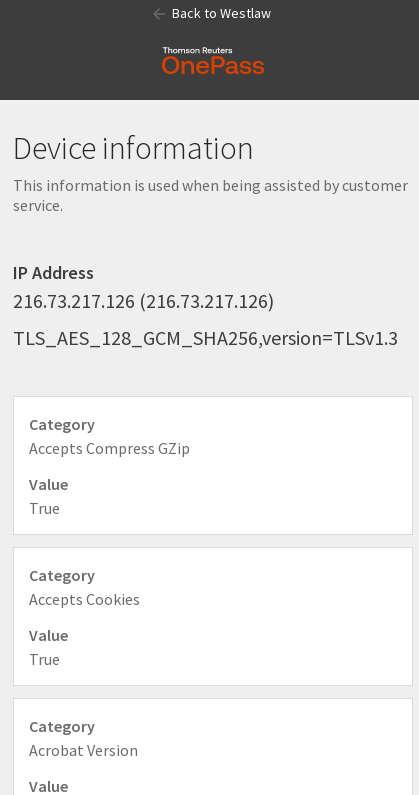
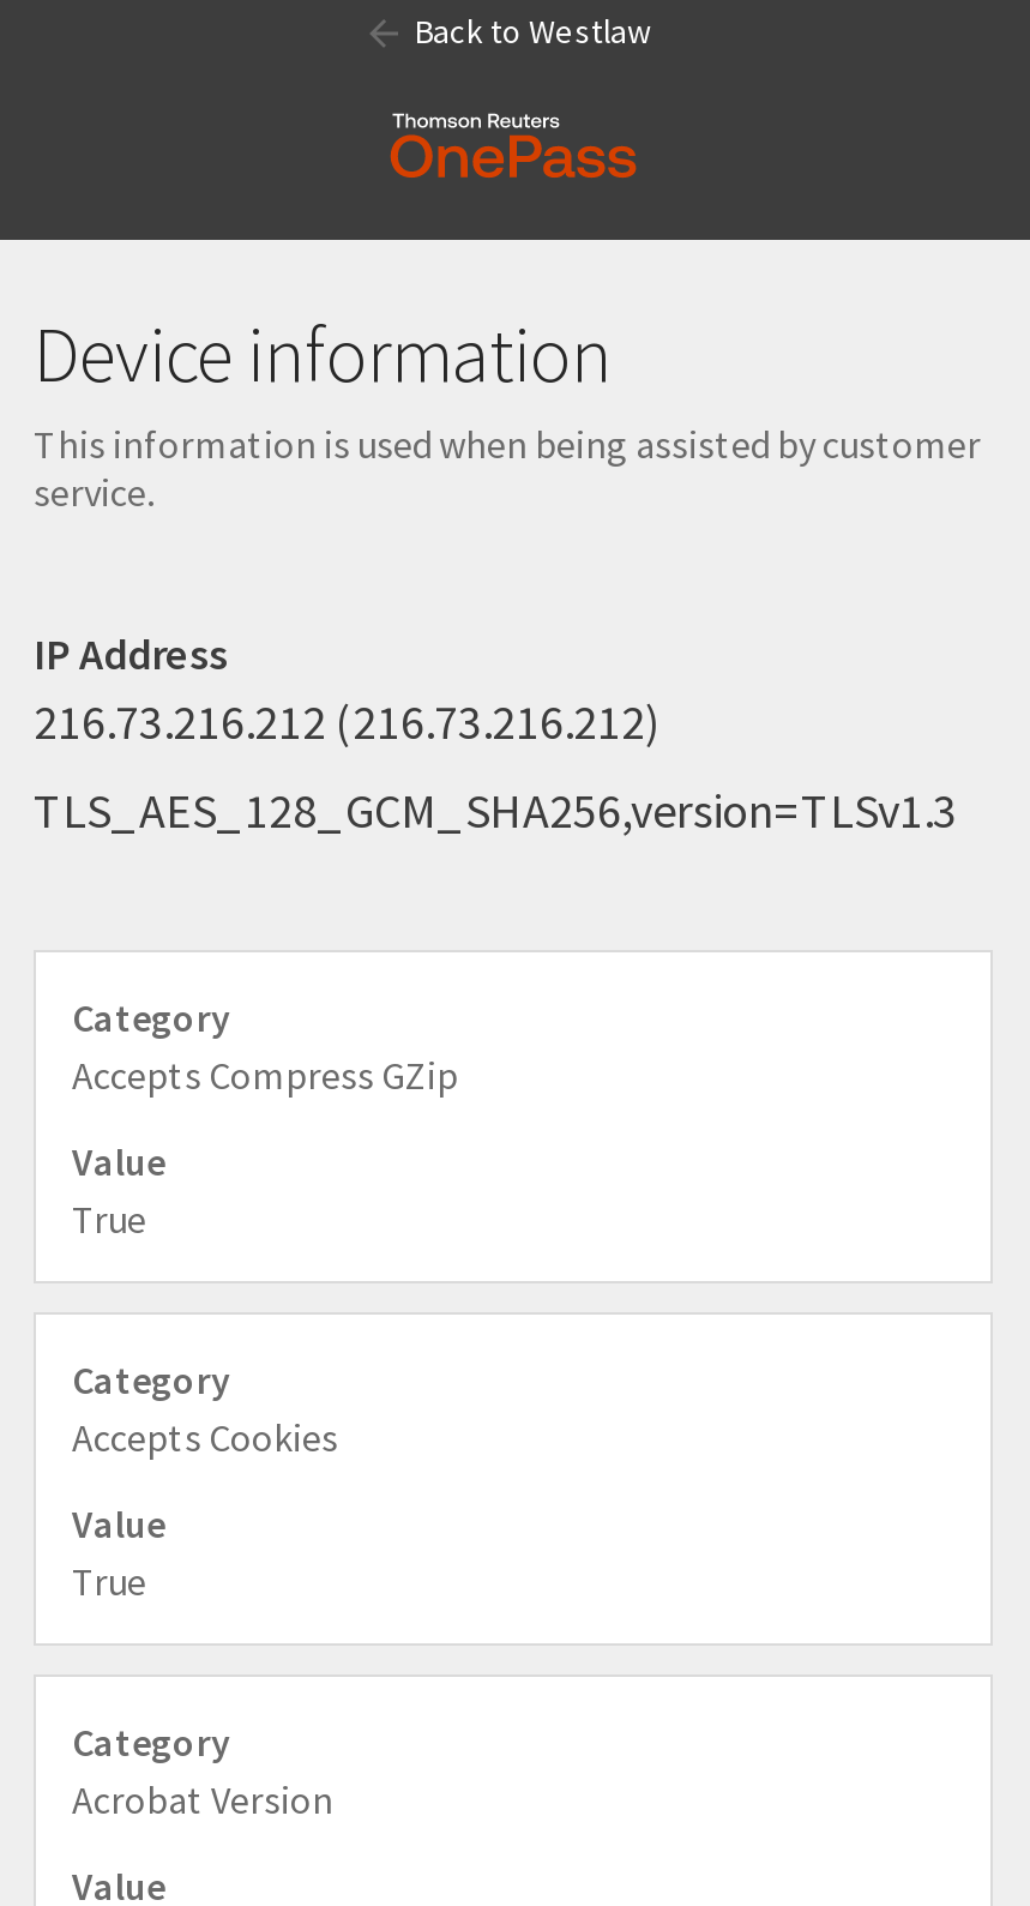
[13,288,274,313] 216.73.217.126 (216.73.217.126) -> [34,691,659,751] 216.73.216.212 (216.73.216.212)

